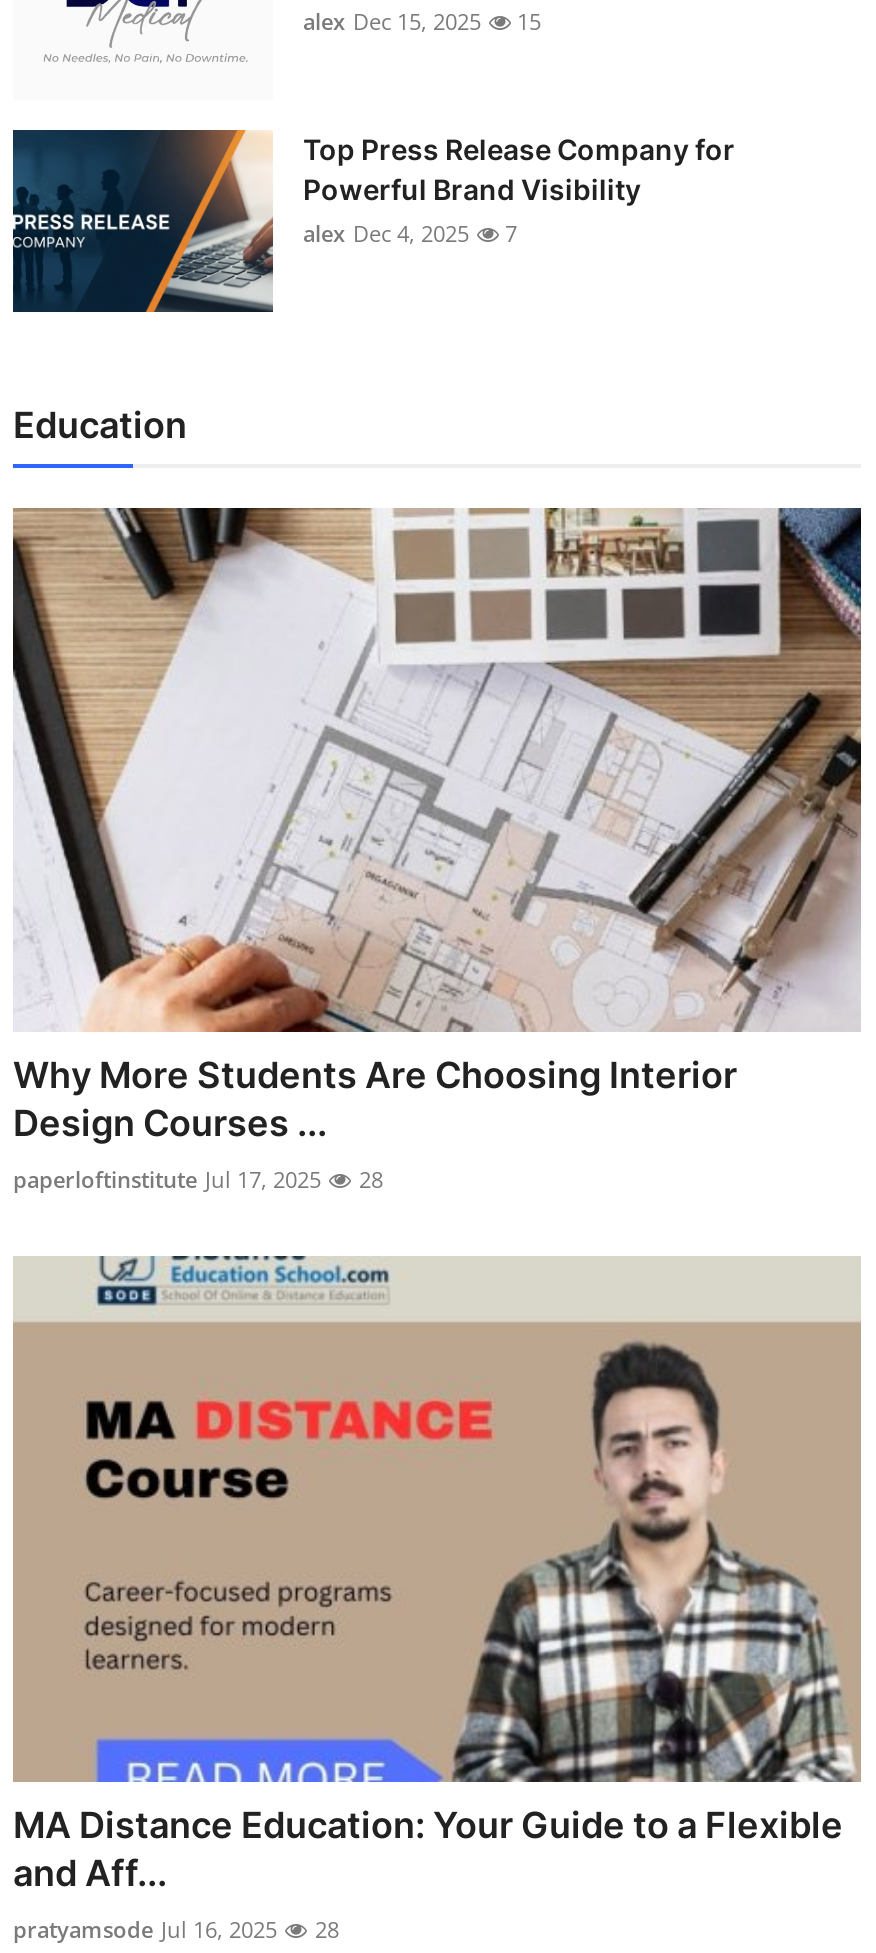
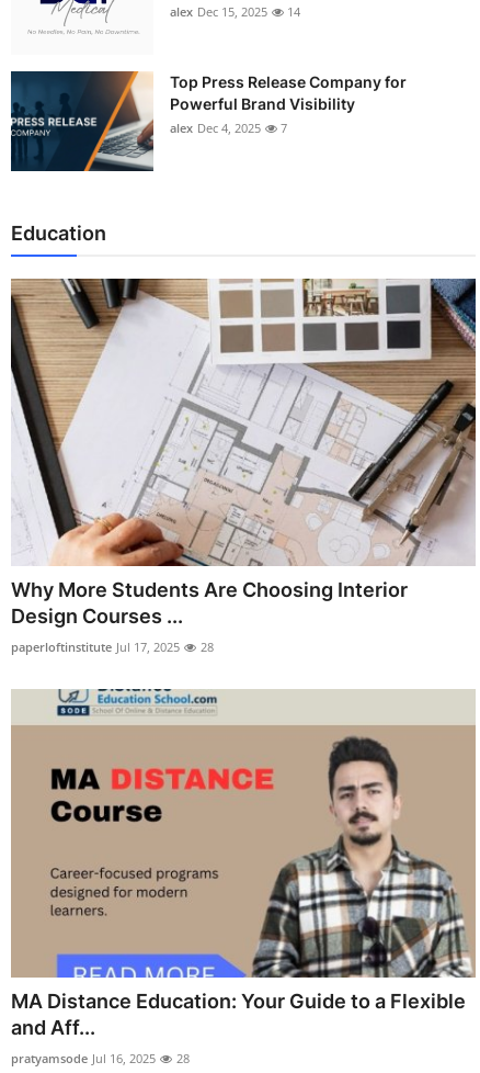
[303,6,541,36] alex Dec 15, 2025 15 -> [170,3,300,20] alex Dec 15, 2025 14

